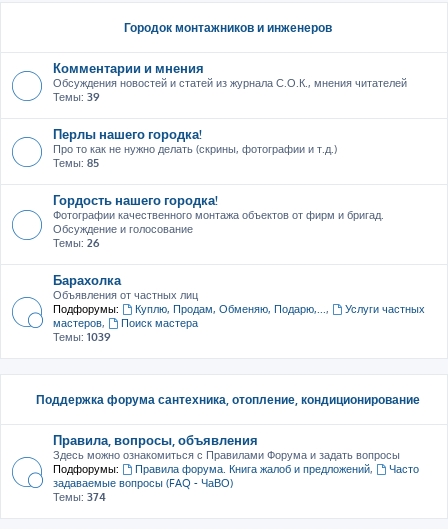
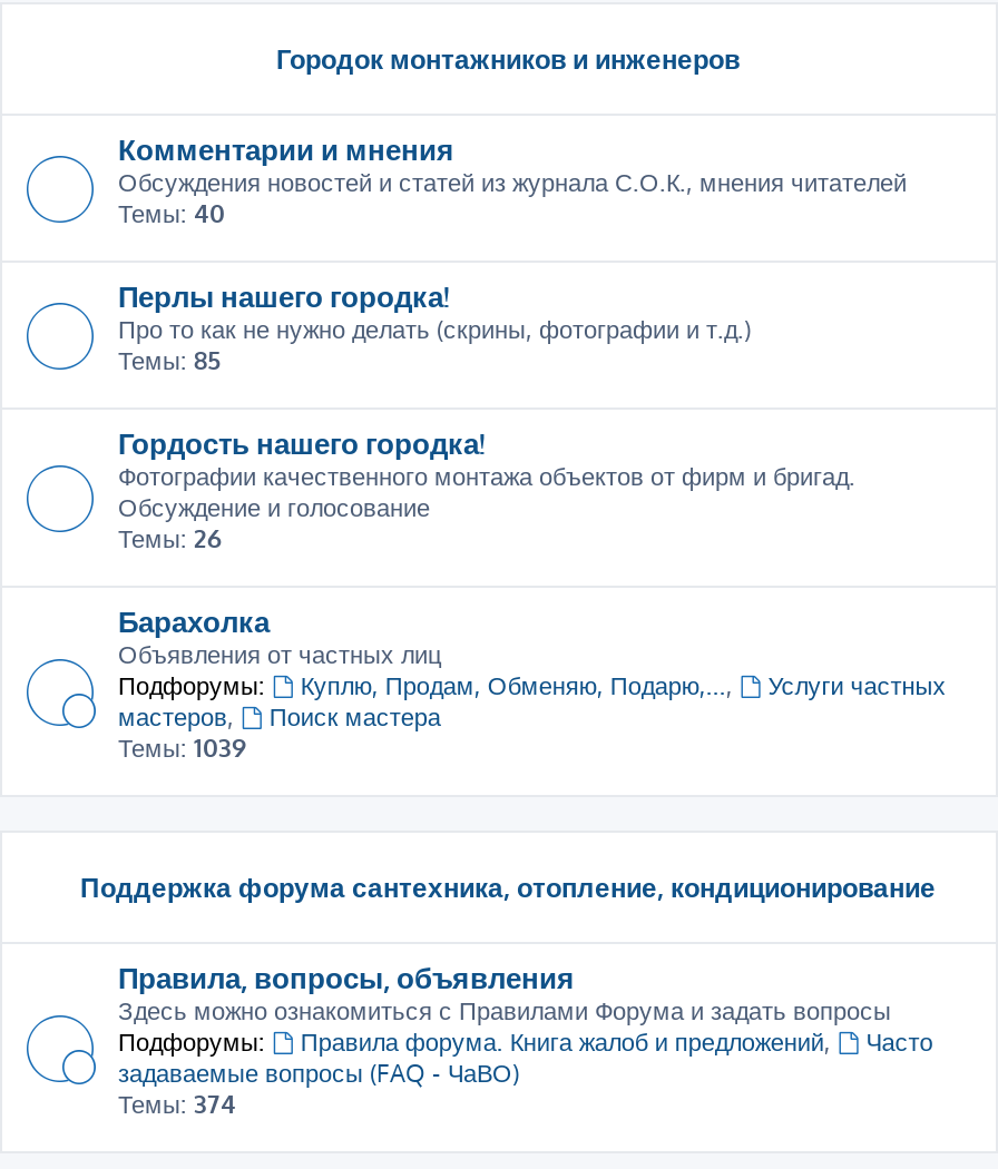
[53,90,100,104] Темы: 39 -> [118,198,225,229] Темы: 40

